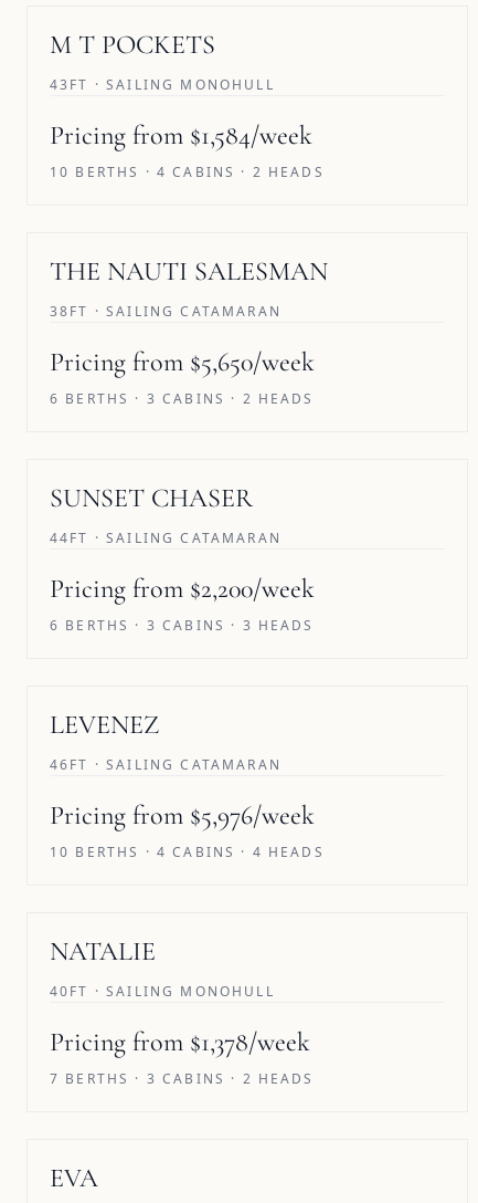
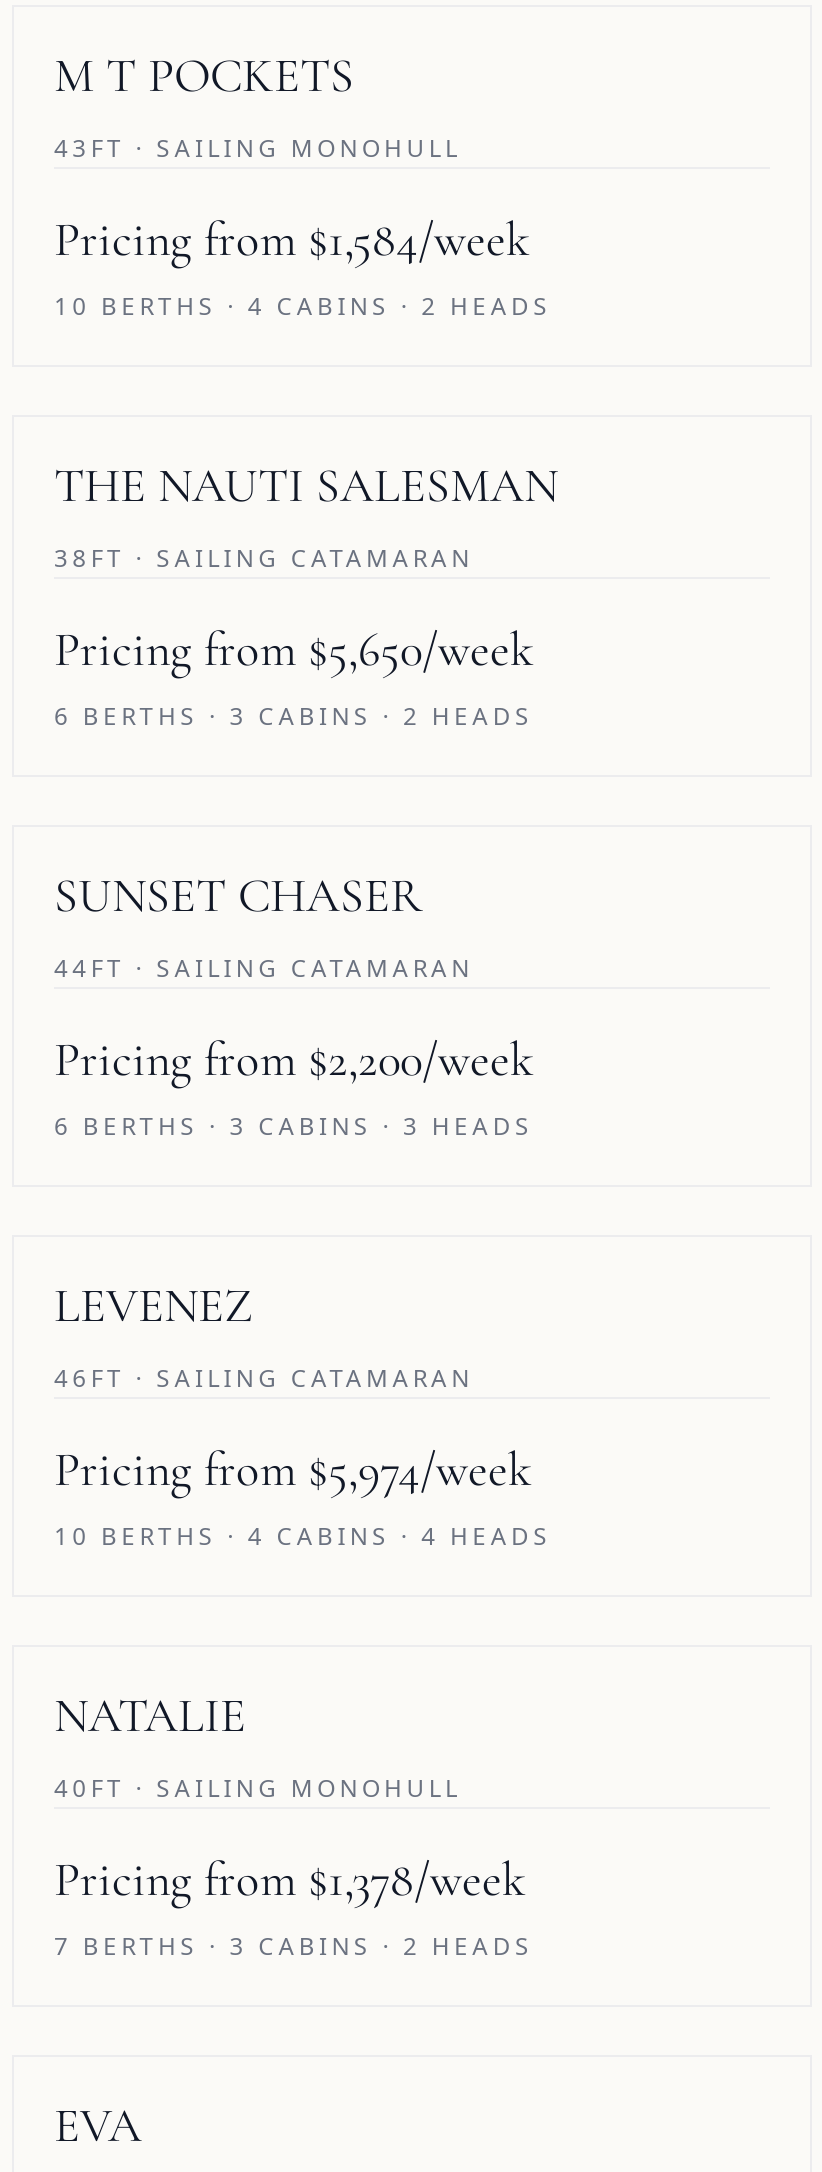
[50,799,315,831] Pricing from $5,976/week -> [54,1441,532,1499] Pricing from $5,974/week

